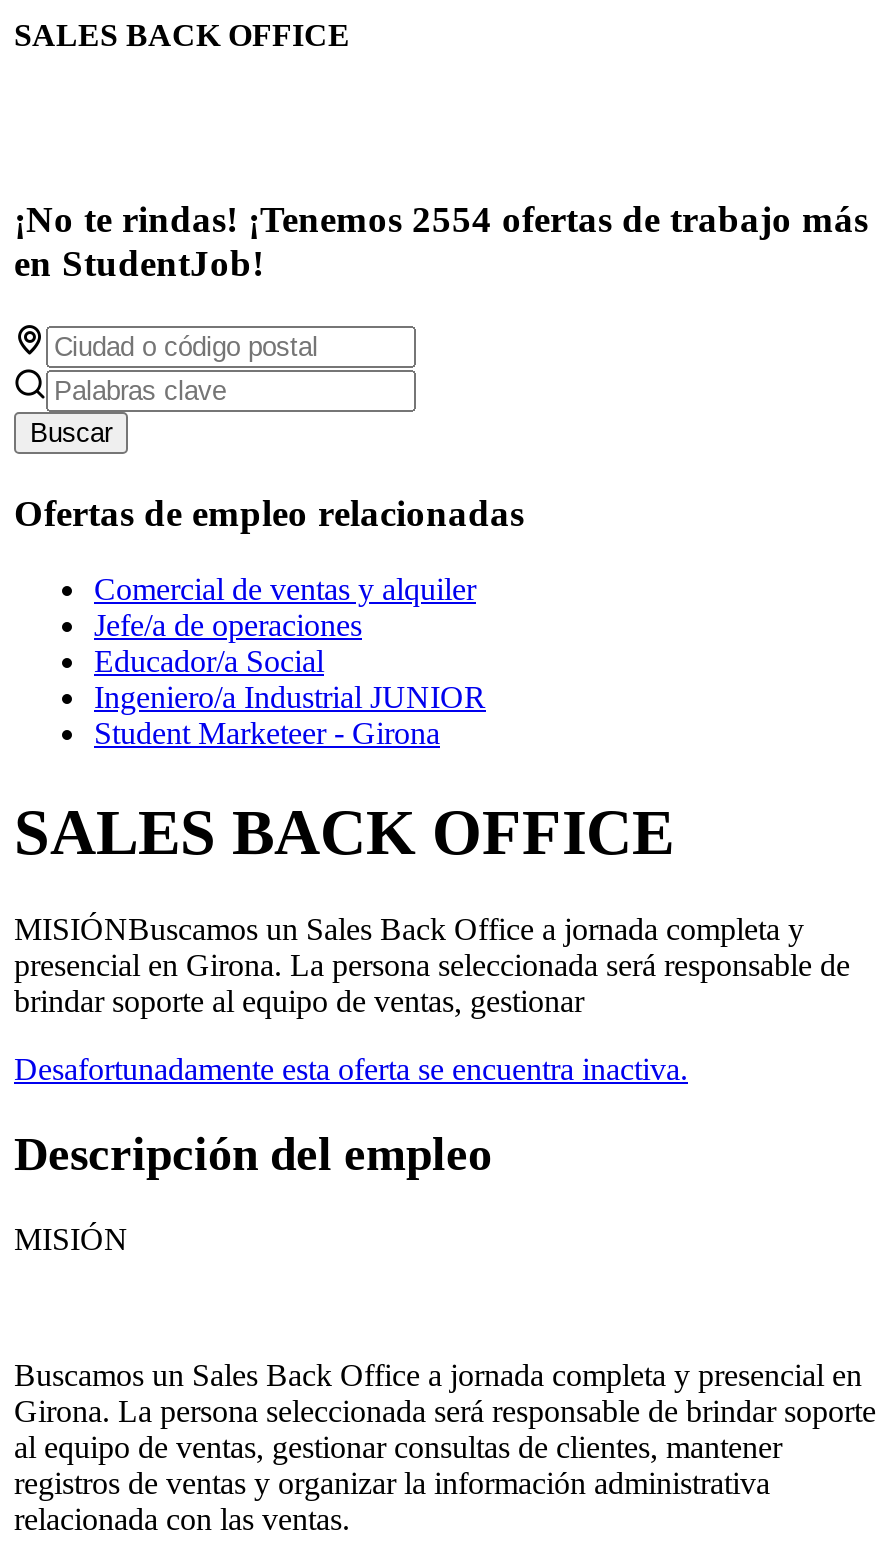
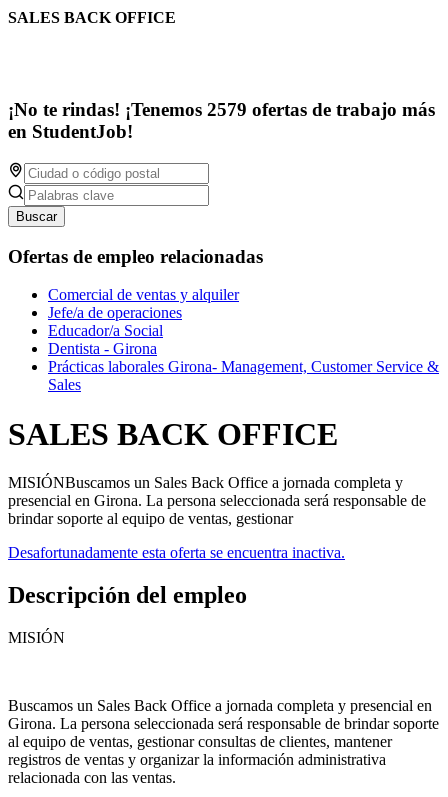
[14,198,868,240] ¡No te rindas! ¡Tenemos 2554 ofertas de trabajo más -> [8,99,435,120] ¡No te rindas! ¡Tenemos 2579 ofertas de trabajo más
[94,681,486,751] Ingeniero/a Industrial JUNIOR | Student Marketeer - Girona -> [48,340,439,393] Dentista - Girona | Prácticas laborales Girona- Management, Customer Service & | Sales

